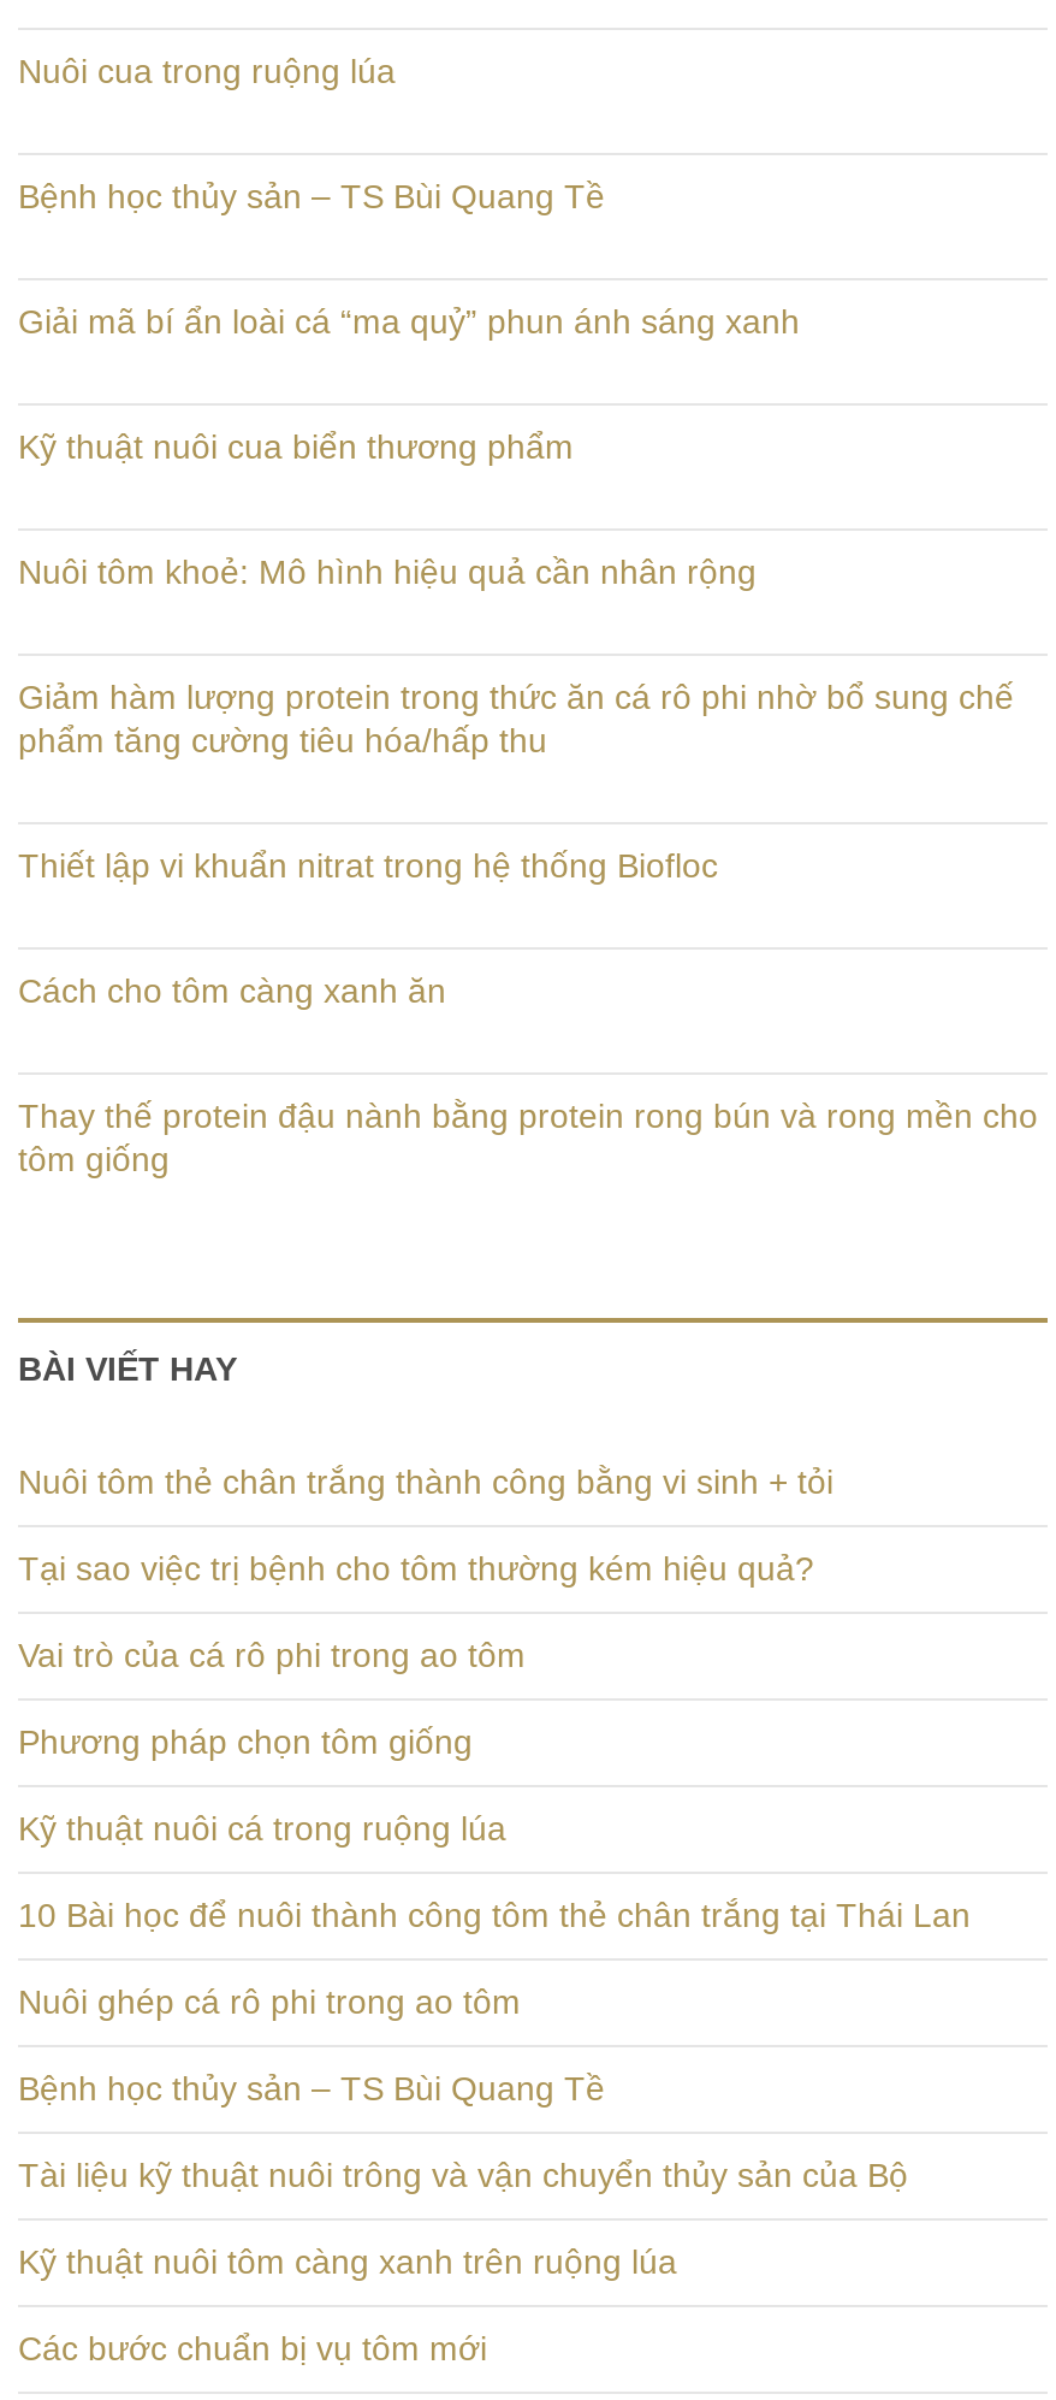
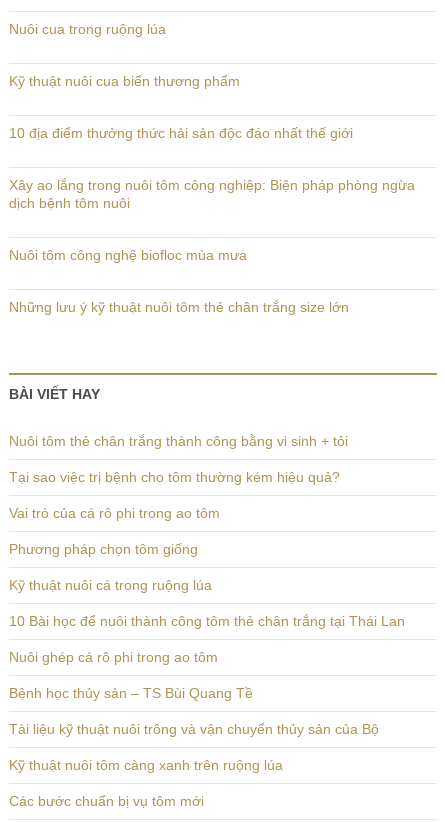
[18,176,800,340] Bệnh học thủy sản – TS Bùi Quang Tề | Giải mã bí ẩn loài cá “ma quỷ” phun ánh sáng xanh -> none
[18,551,1038,1177] Nuôi tôm khoẻ: Mô hình hiệu quả cần nhân rộng | Giảm hàm lượng protein trong thức ăn cá rô phi nhờ bổ sung chế | phẩm tăng cường tiêu hóa/hấp thu | Thiết lập vi khuẩn nitrat trong hệ thống Biofloc | Cách cho tôm càng xanh ăn | Thay thế protein đậu nành bằng protein rong bún và rong mền cho | tôm giống -> [9,125,415,315] 10 địa điểm thưởng thức hải sản độc đáo nhất thế giới | Xây ao lắng trong nuôi tôm công nghiệp: Biện pháp phòng ngừa | dịch bệnh tôm nuôi | Nuôi tôm công nghệ biofloc mùa mưa | Những lưu ý kỹ thuật nuôi tôm thẻ chân trắng size lớn

